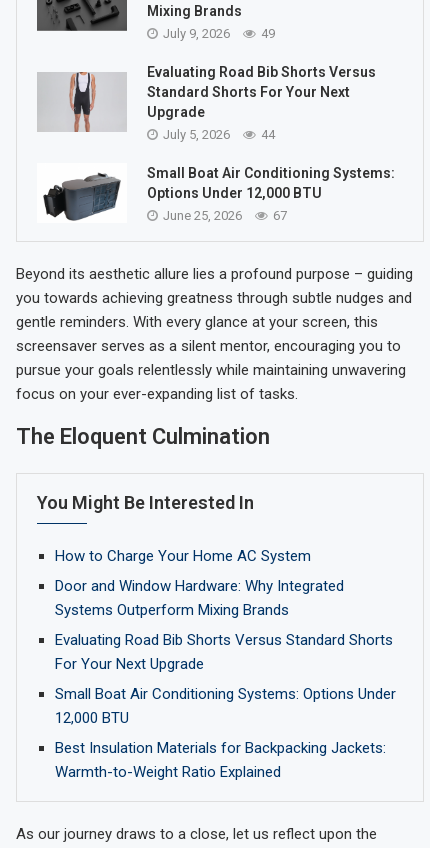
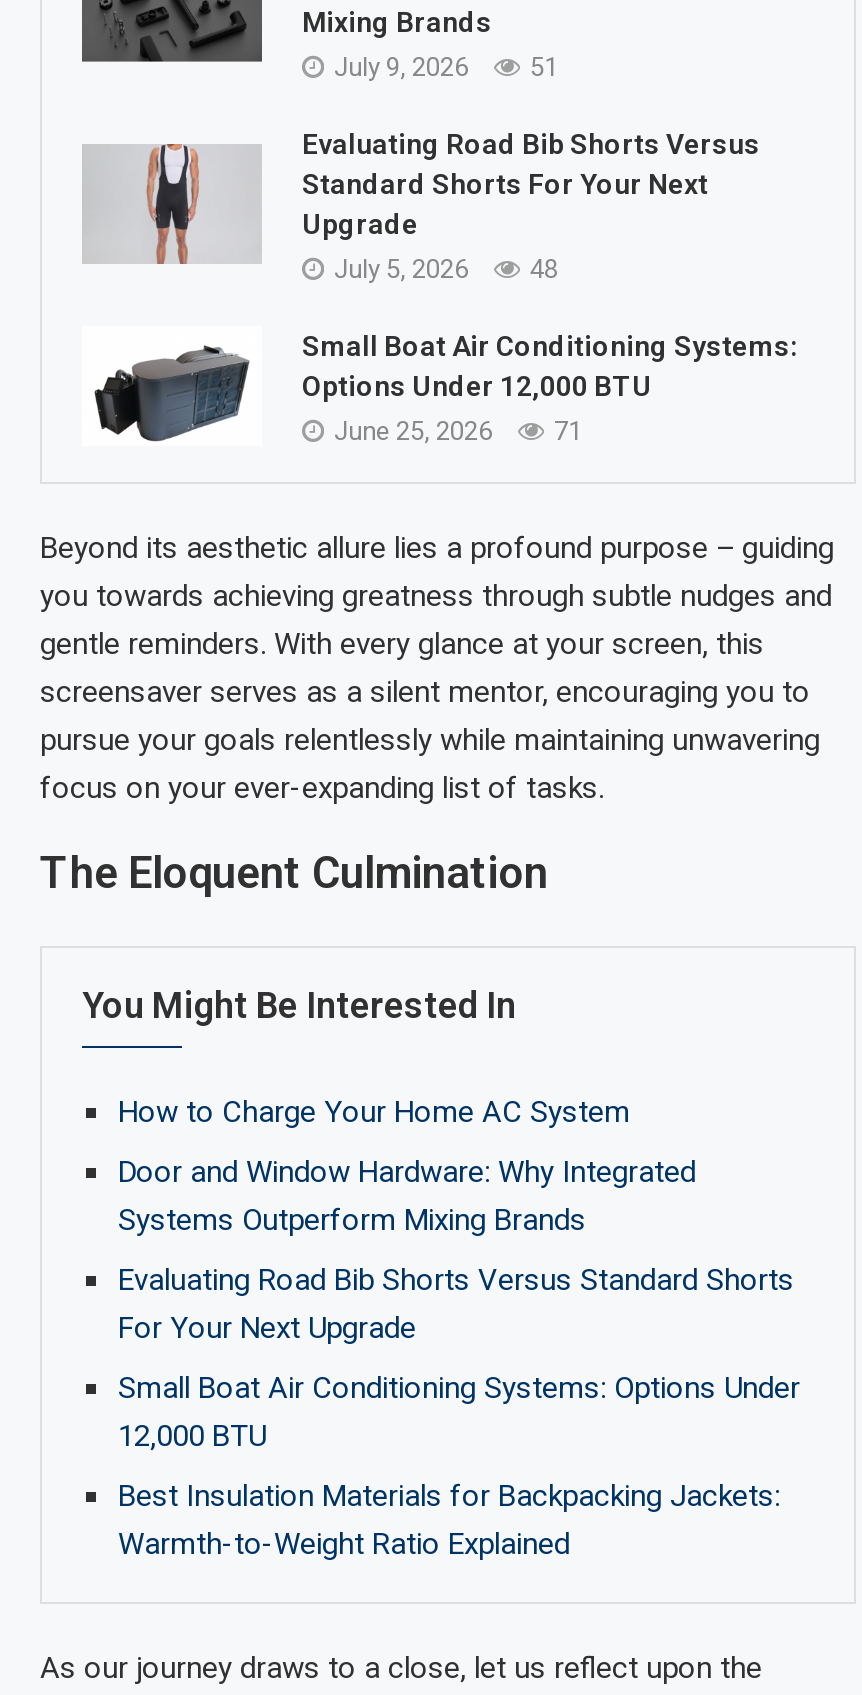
[261,26,275,41] 49 -> [530,52,558,82] 51
[261,127,275,142] 44 -> [530,254,558,284] 48
[273,208,287,223] 67 -> [554,416,582,446] 71

